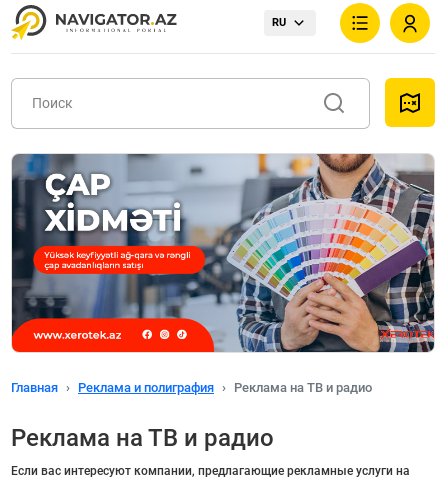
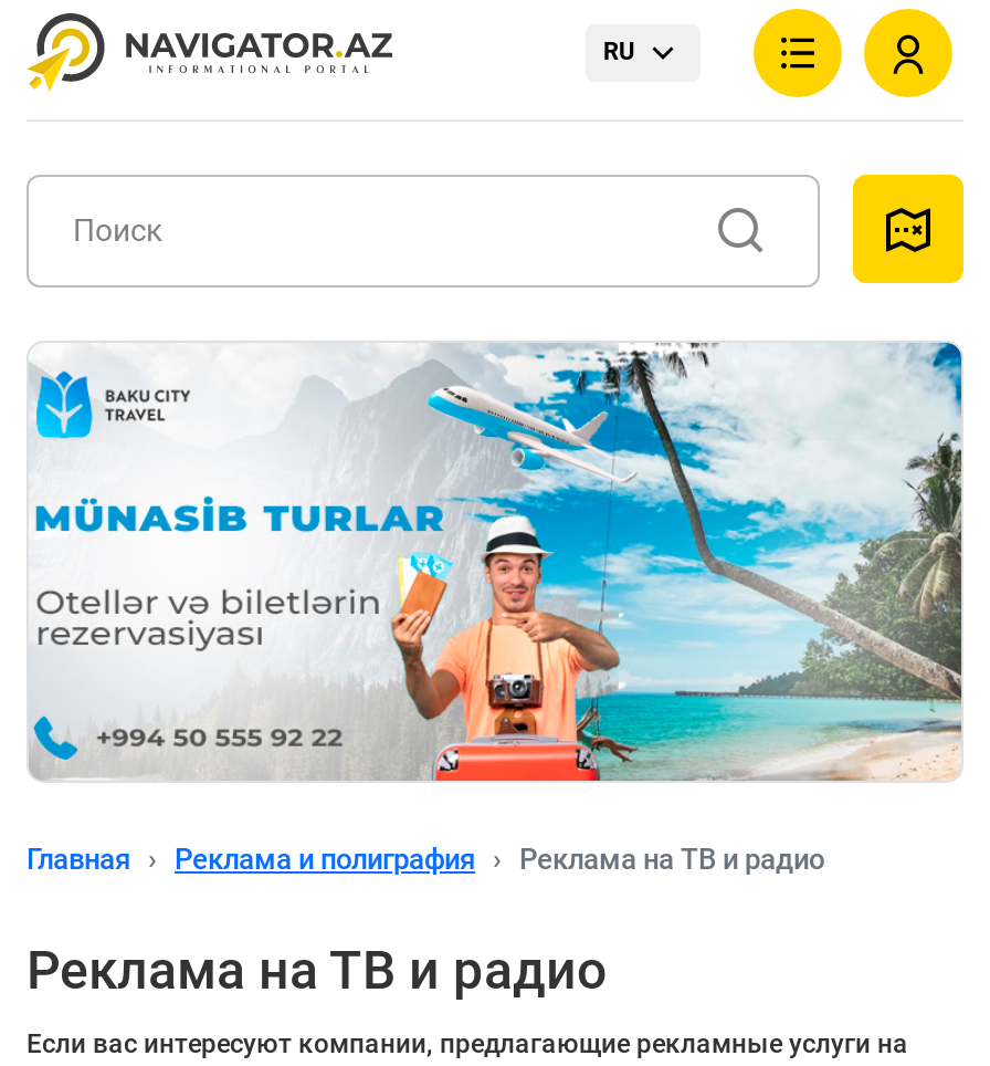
[11,153,435,353] [image] -> [29,343,963,783] [image]

